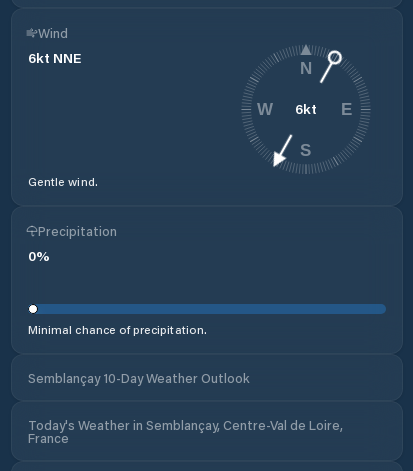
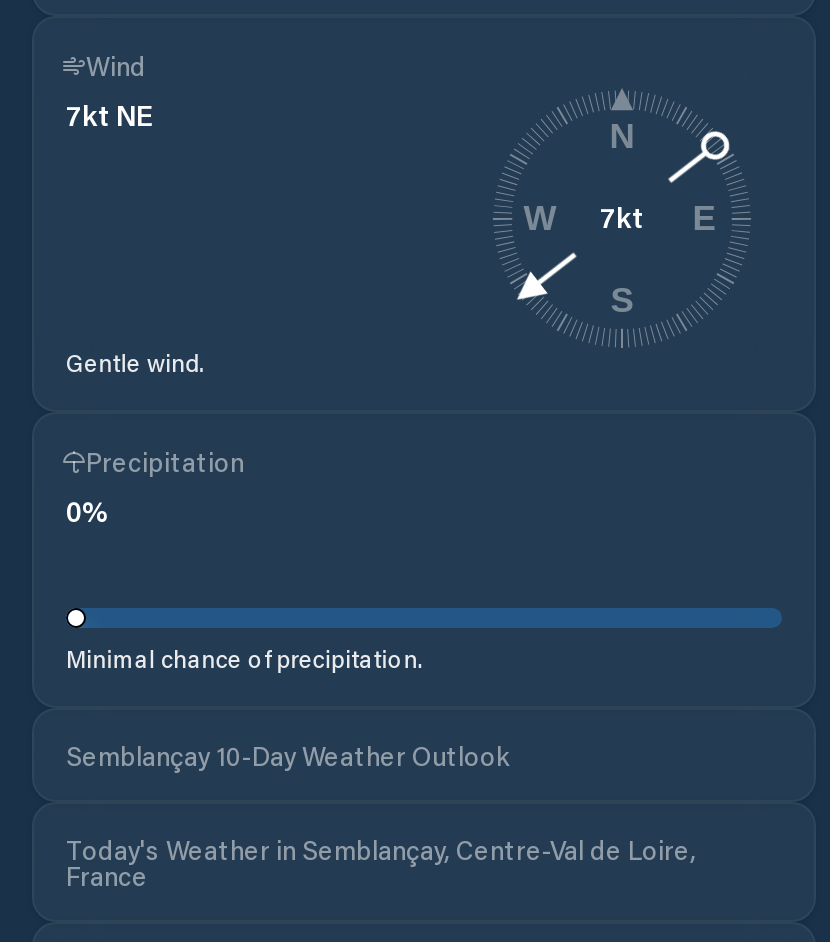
[28,48,81,67] 6kt NNE -> [66,96,152,134] 7kt NE
[257,49,360,119] [image] | W 6kt E -> [523,100,732,237] [image] | W 7kt E
[254,127,294,168] [image] -> [516,252,594,332] [image]

